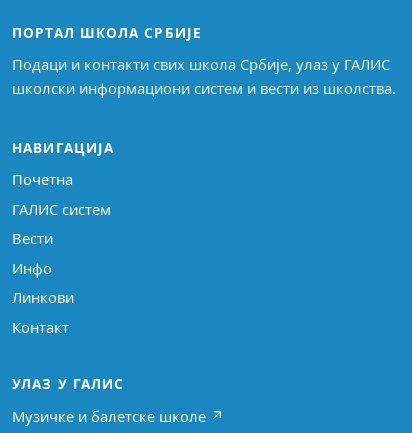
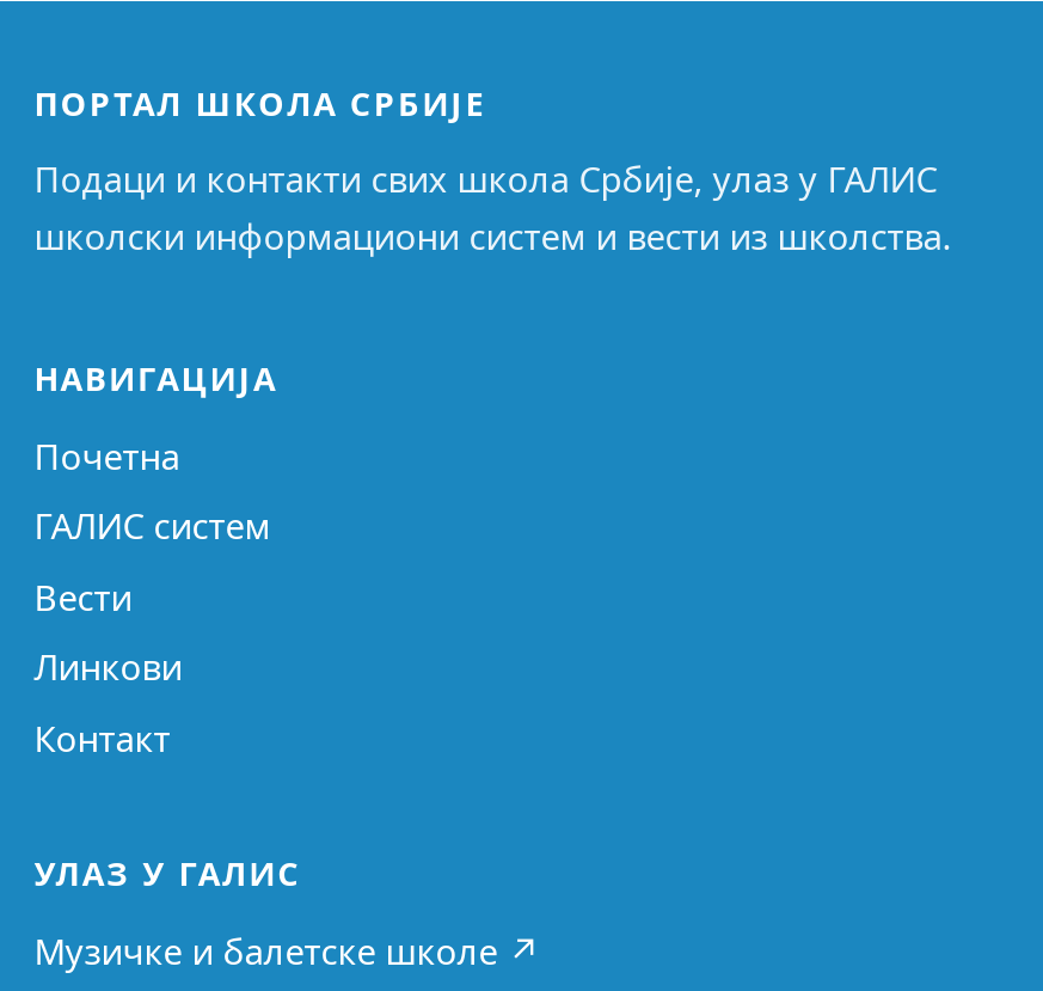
[12,258,52,278] Инфо -> none

